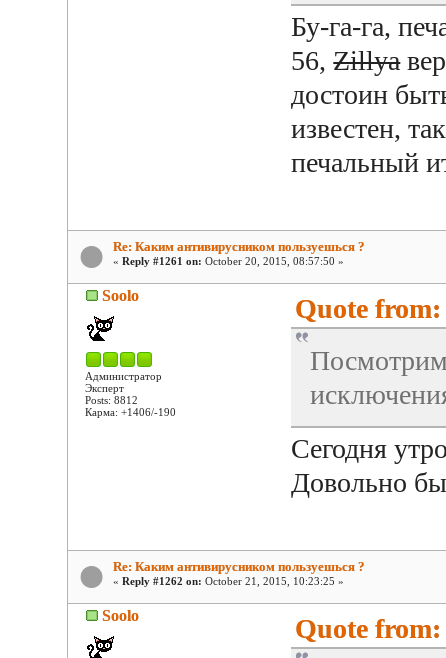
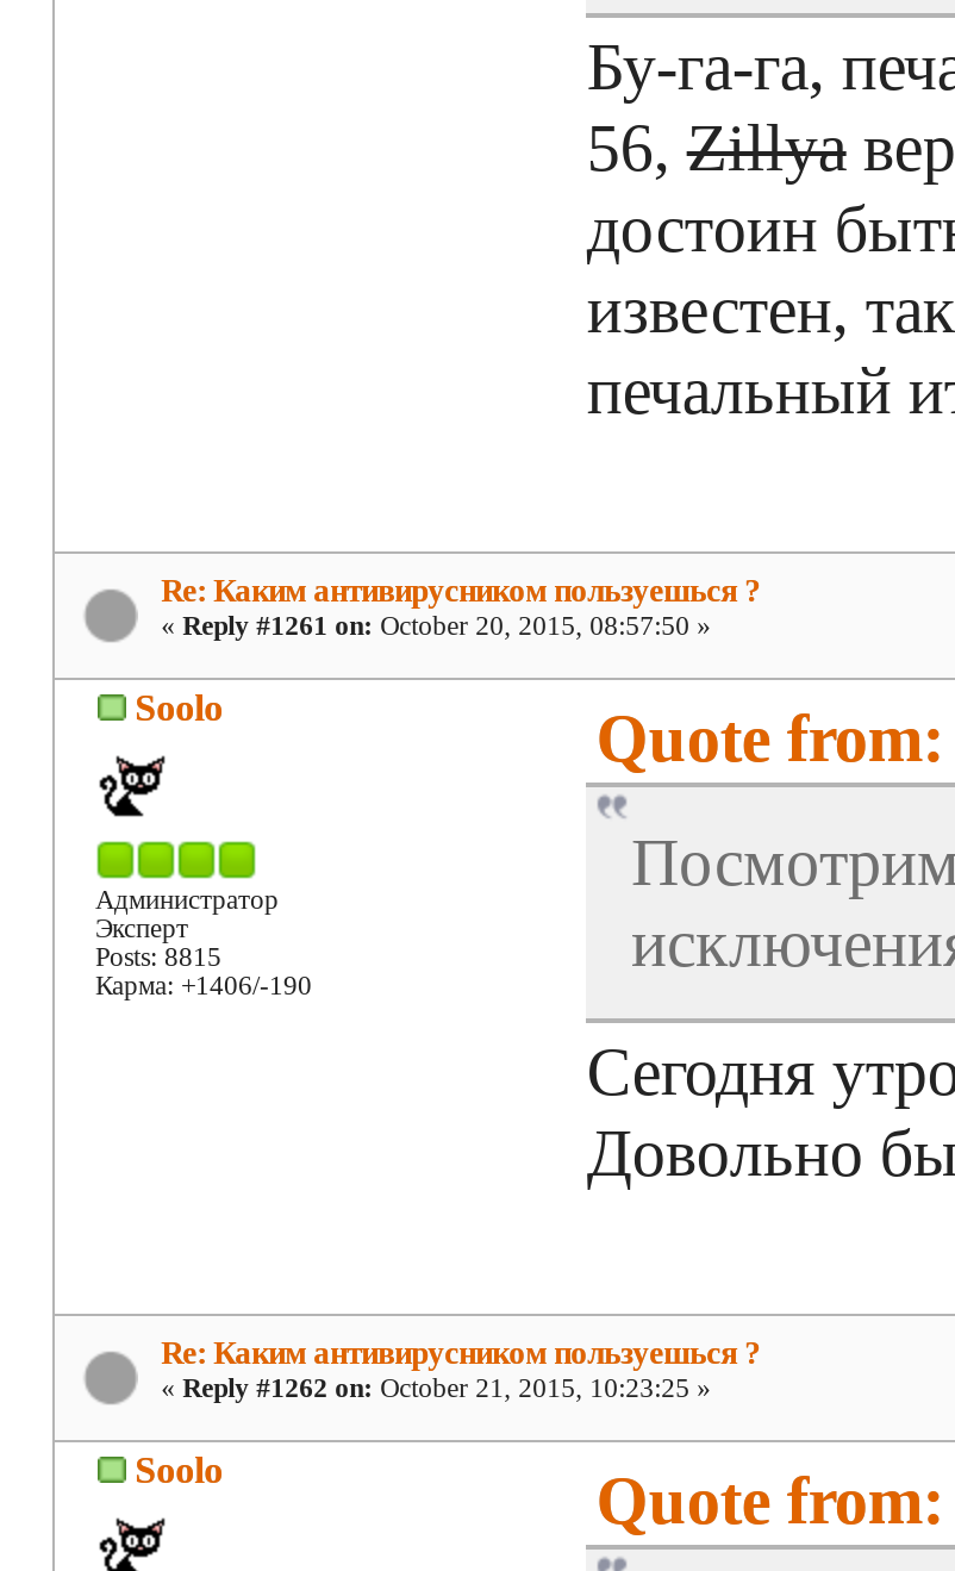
[85,394,138,406] Posts: 8812 -> [95,942,221,970] Posts: 8815

